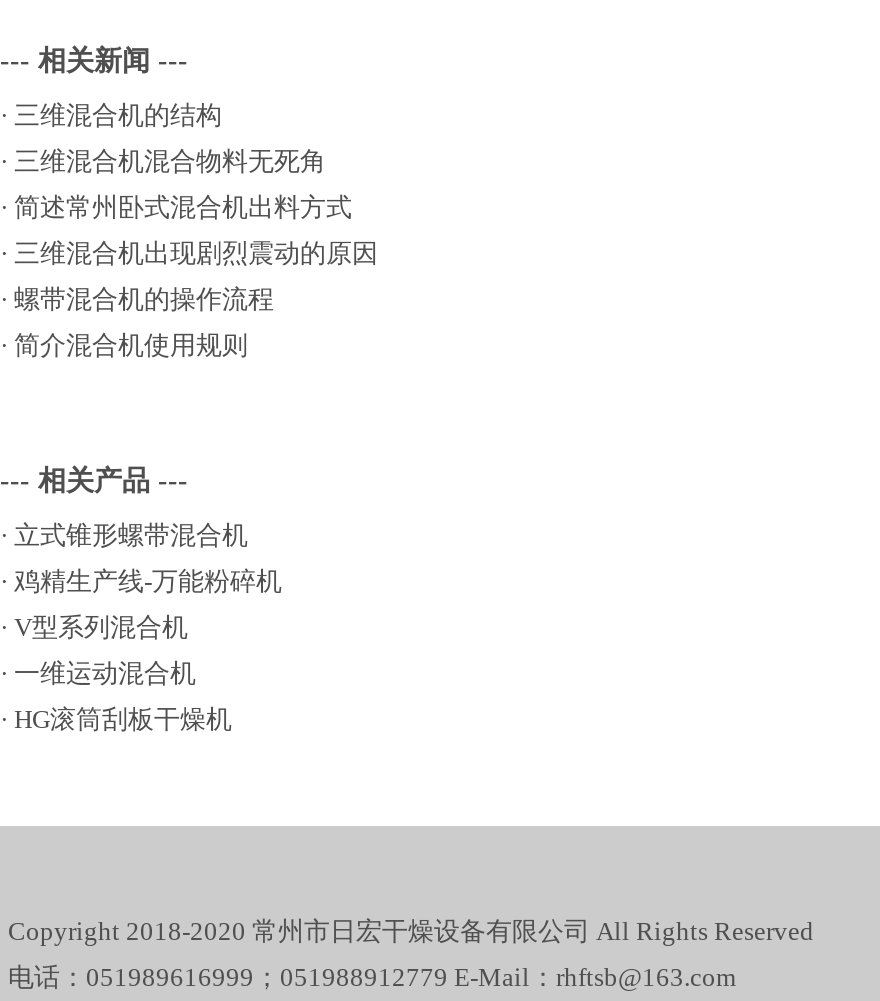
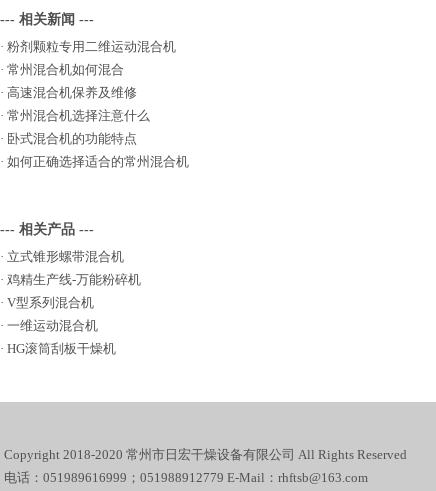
[0,100,222,130] ·三维混合机的结构 -> [0,39,176,54] ·粉剂颗粒专用二维运动混合机
[0,146,326,176] ·三维混合机混合物料无死角 -> [0,62,124,77] ·常州混合机如何混合
[0,192,352,222] ·简述常州卧式混合机出料方式 -> [0,85,137,100] ·高速混合机保养及维修
[0,238,378,268] ·三维混合机出现剧烈震动的原因 -> [0,108,150,123] ·常州混合机选择注意什么
[0,284,274,314] ·螺带混合机的操作流程 -> [0,131,137,146] ·卧式混合机的功能特点
[0,330,248,360] ·简介混合机使用规则 -> [0,154,189,169] ·如何正确选择适合的常州混合机

